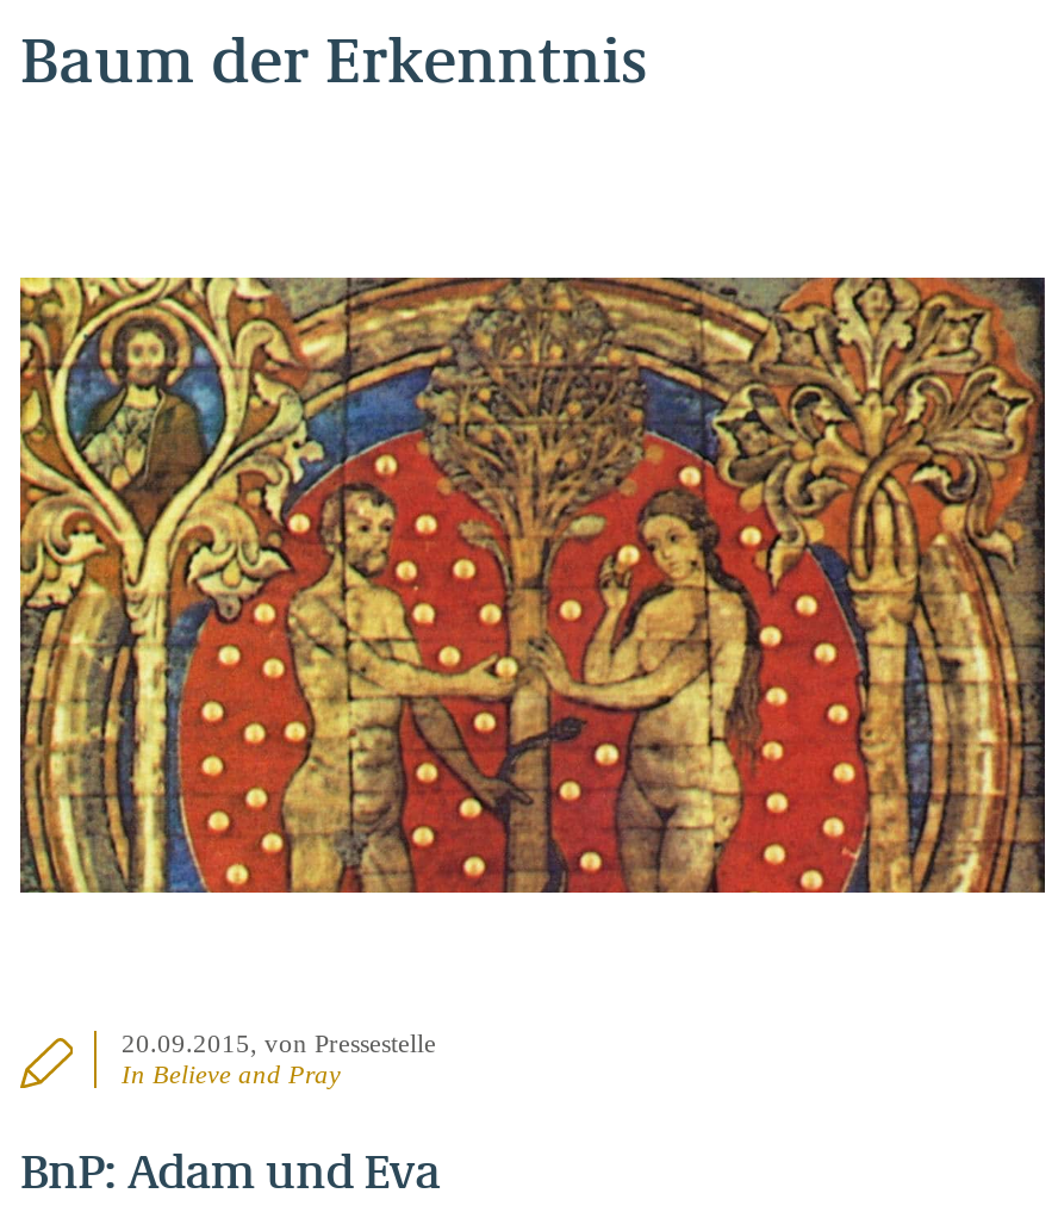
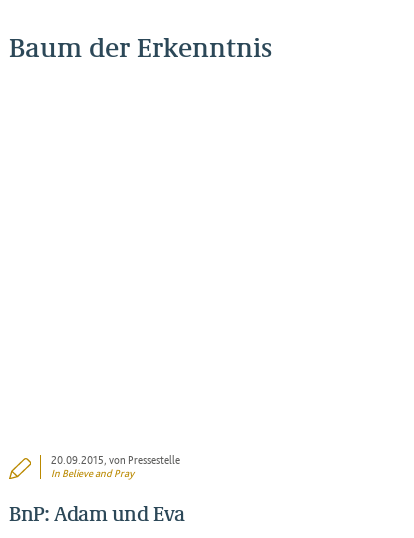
[18,275,1047,895] [image] -> none

